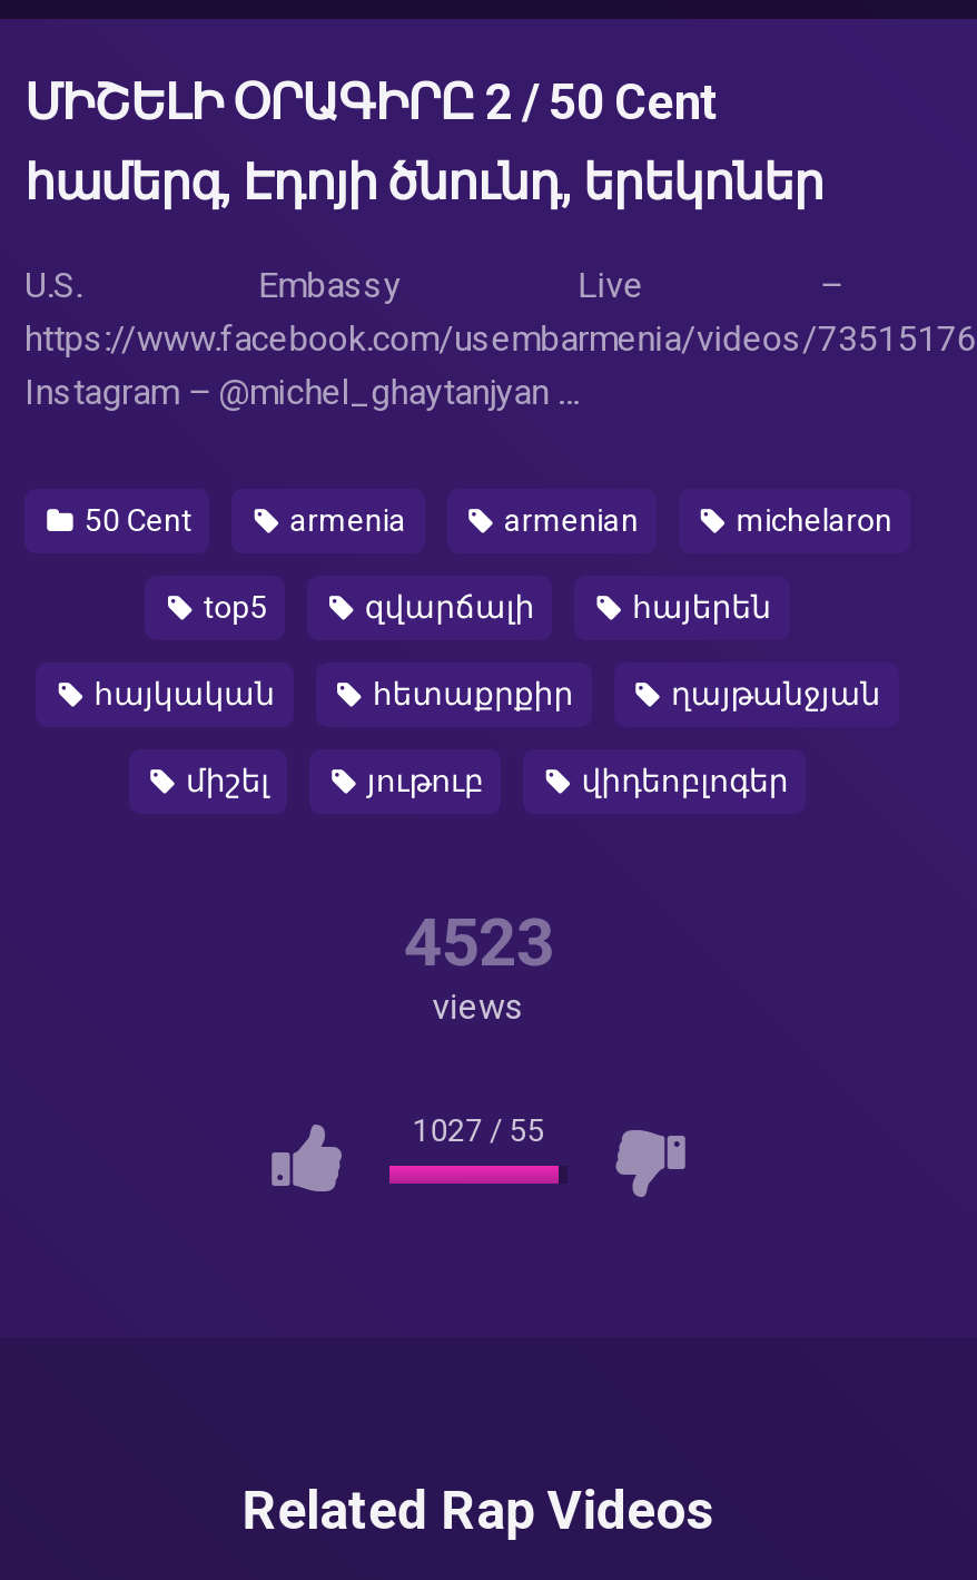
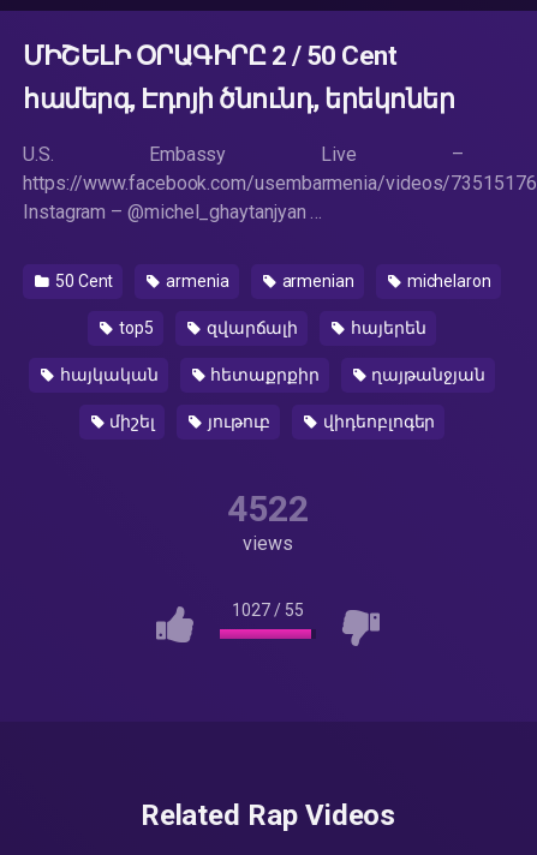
[403,903,554,981] 4523 -> [227,488,309,530] 4522

